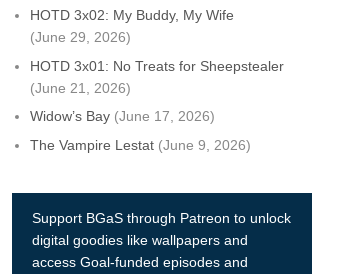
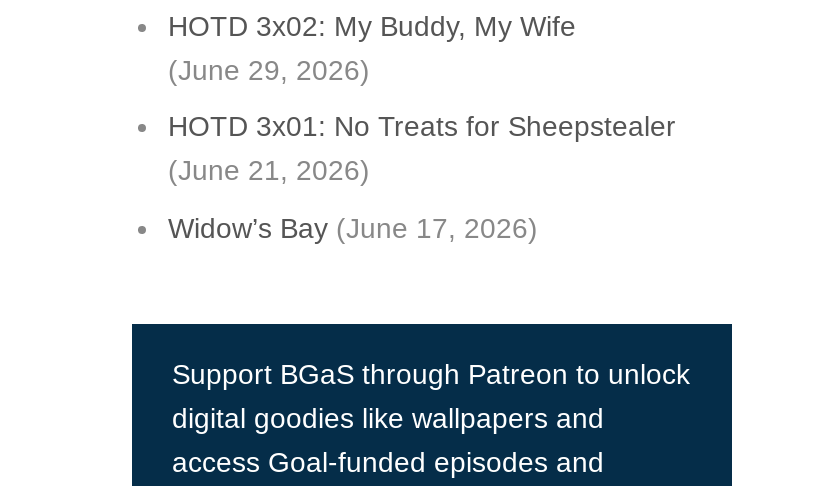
[30,137,251,153] The Vampire Lestat (June 9, 2026) -> none

